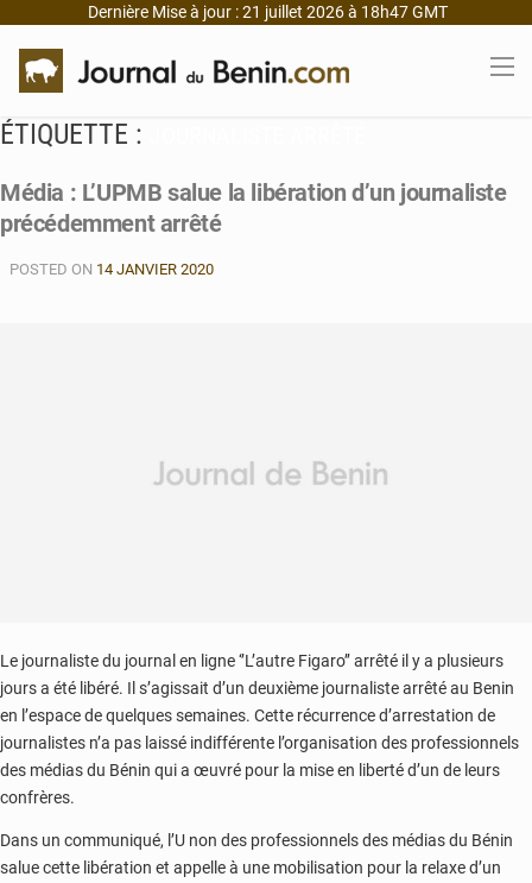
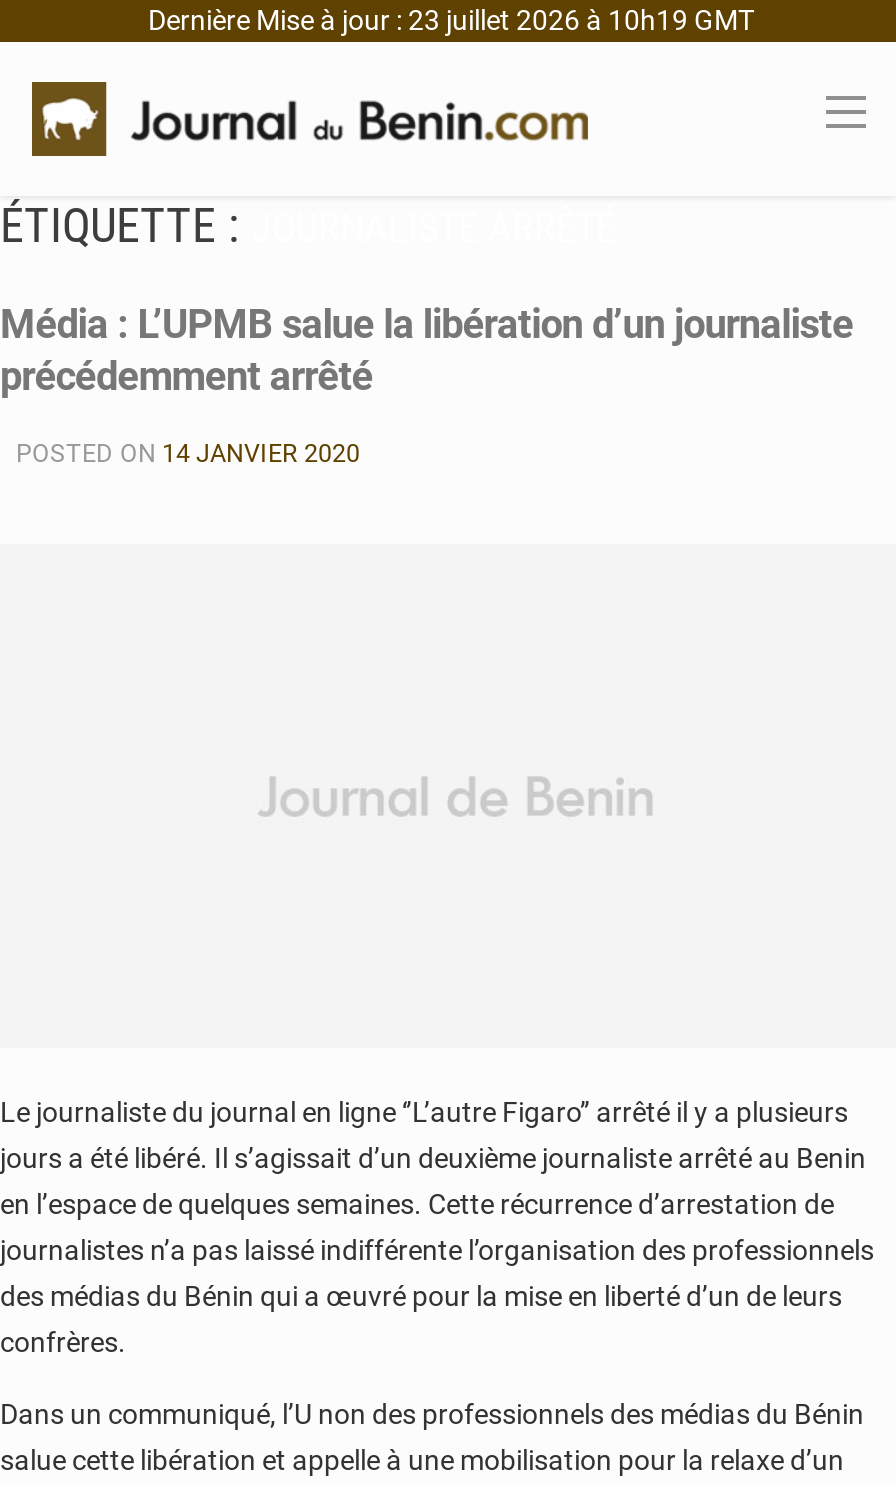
[84,2,448,21] Dernière Mise à jour : 21 juillet 2026 à 18h47 GMT -> [142,4,754,36] Dernière Mise à jour : 23 juillet 2026 à 10h19 GMT

